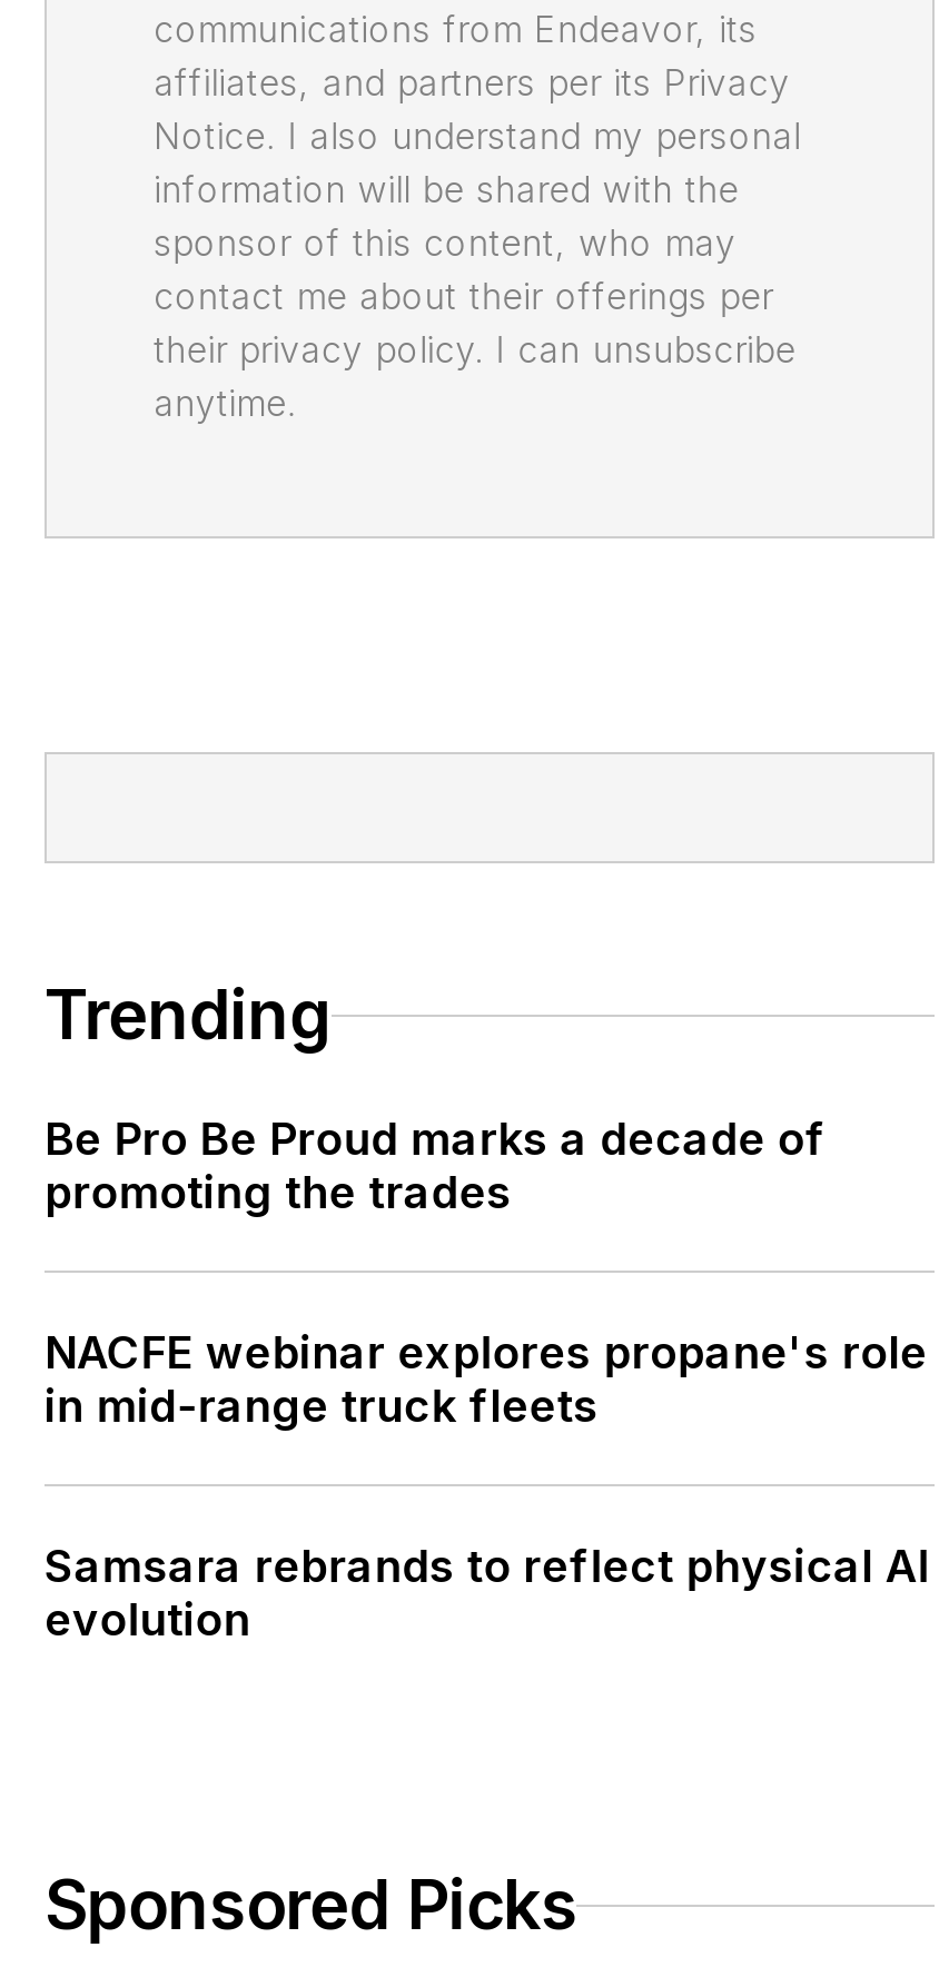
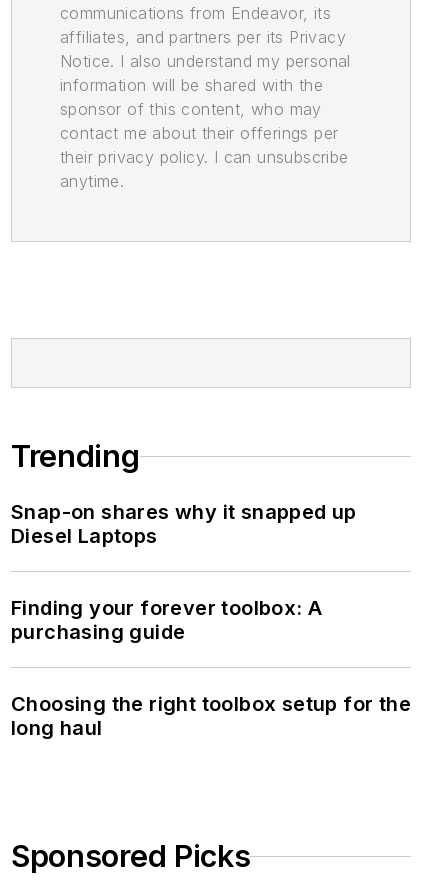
[45,1113,826,1220] Be Pro Be Proud marks a decade of | promoting the trades -> [11,500,357,548] Snap-on shares why it snapped up | Diesel Laptops
[45,1327,927,1433] NACFE webinar explores propane's role | in mid-range truck fleets -> [11,596,322,644] Finding your forever toolbox: A | purchasing guide
[45,1540,929,1647] Samsara rebrands to reflect physical AI | evolution -> [11,692,411,740] Choosing the right toolbox setup for the | long haul

